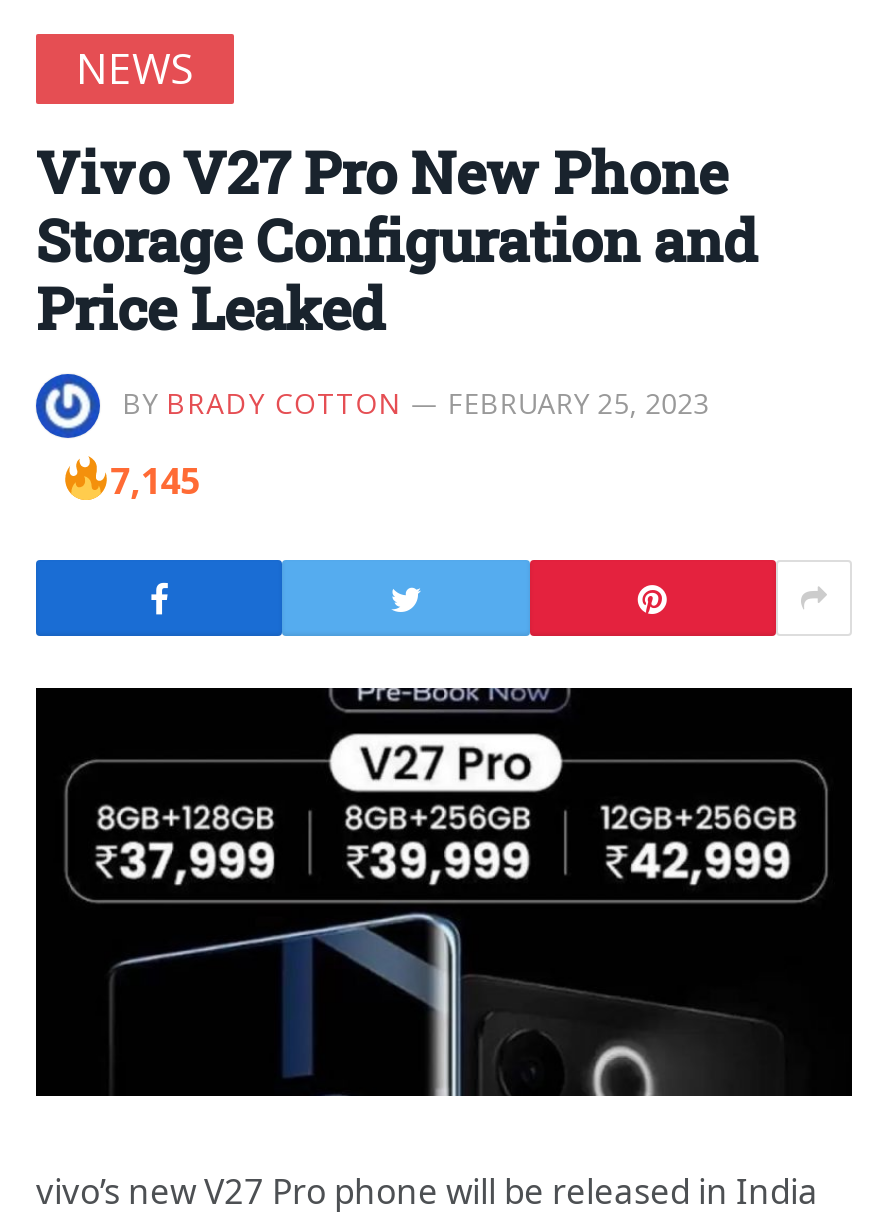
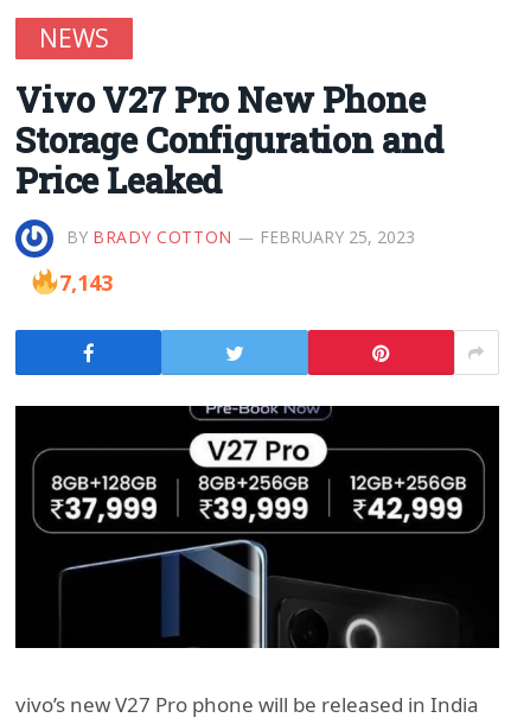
[110,455,200,503] 7,145 -> [59,268,113,296] 7,143

